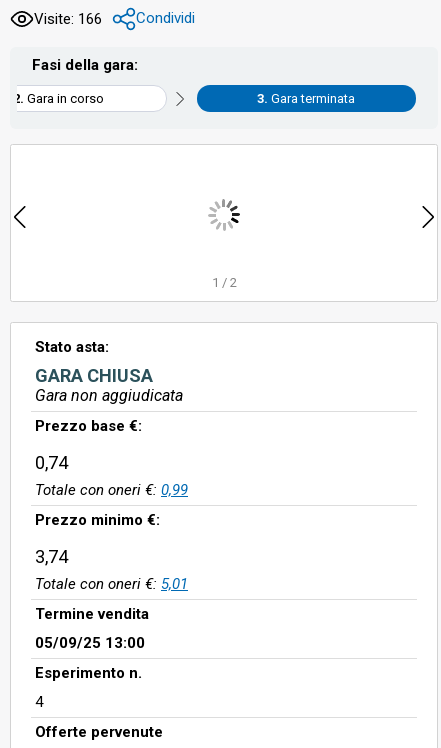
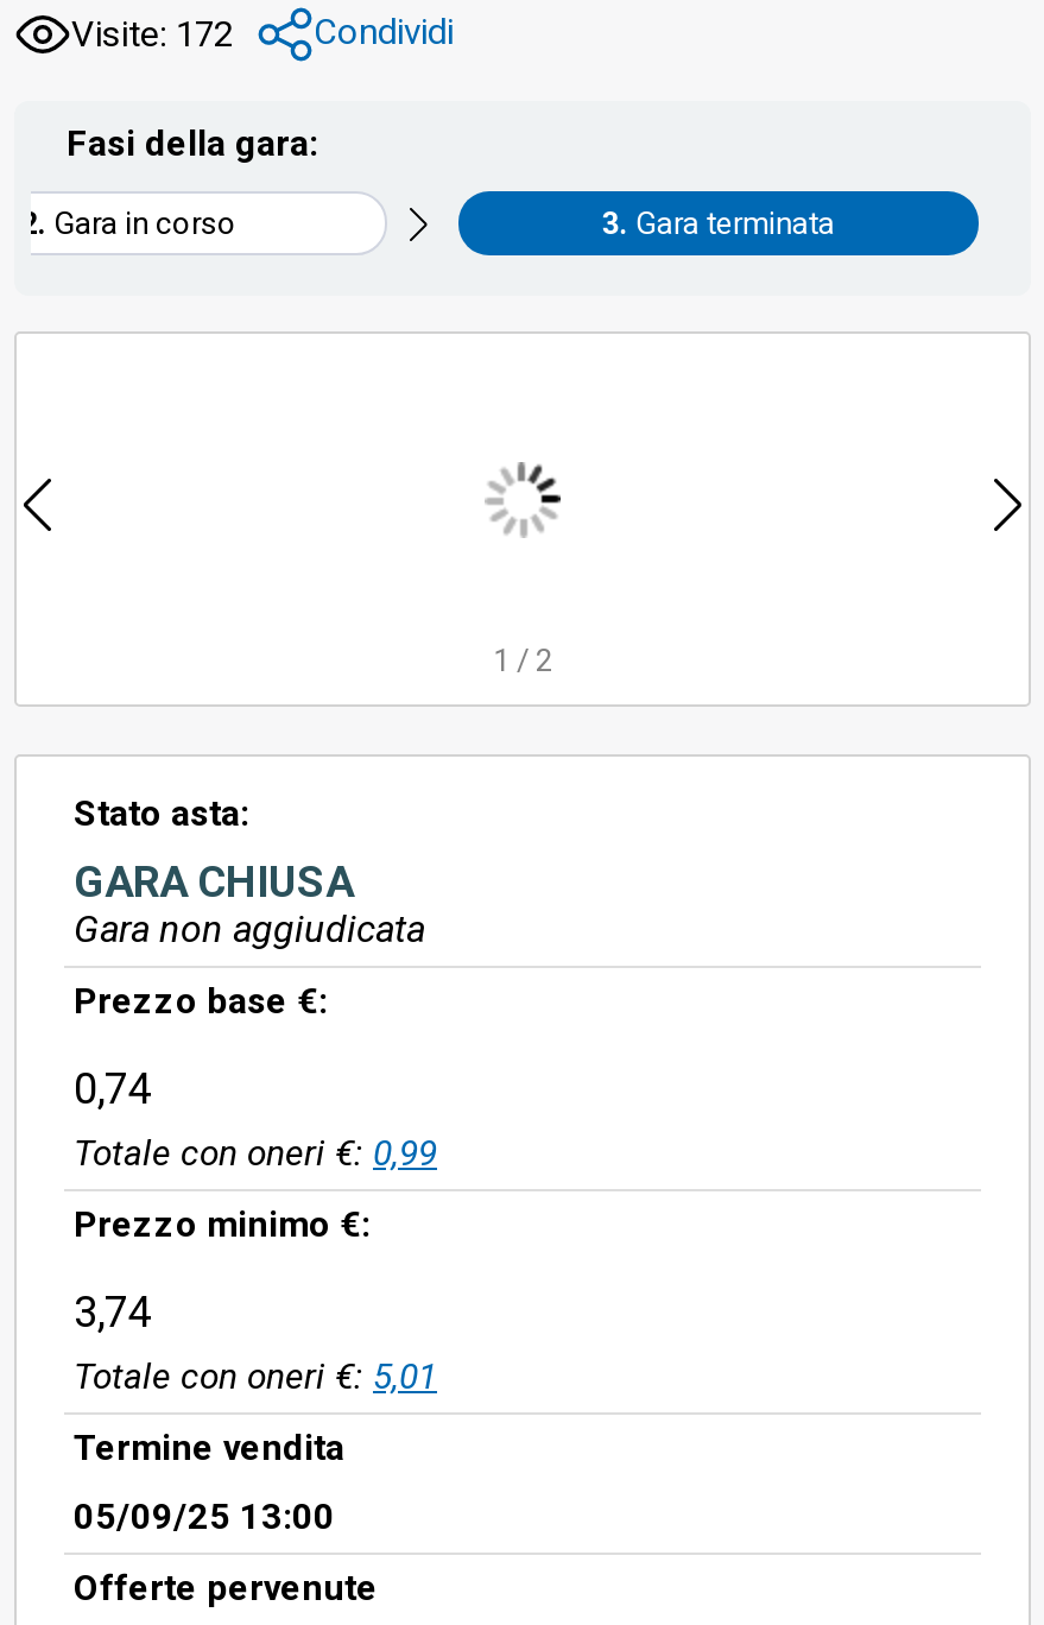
[34,9,195,27] Visite: 166 Condividi -> [71,11,454,55] Visite: 172 Condividi
[35,664,142,711] Esperimento n. | 4 -> none

